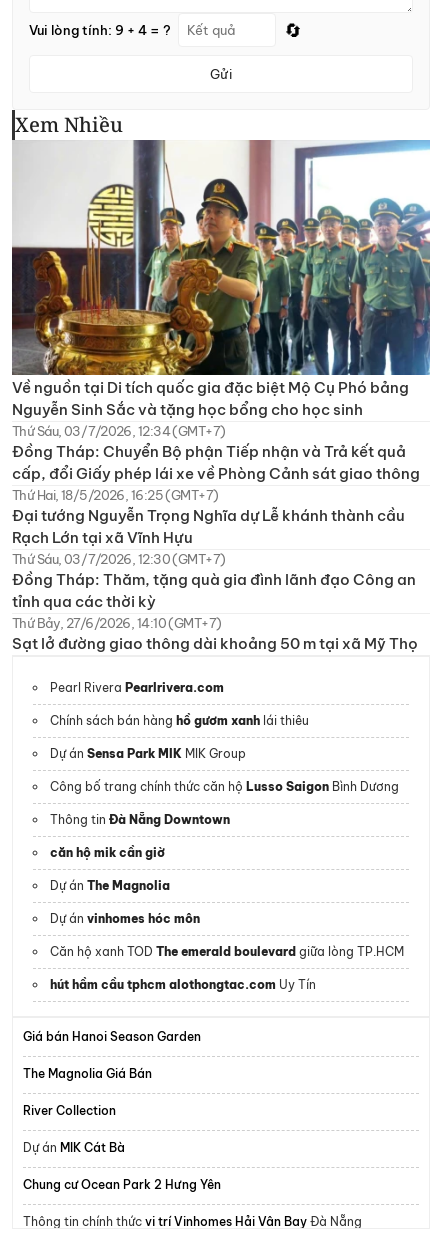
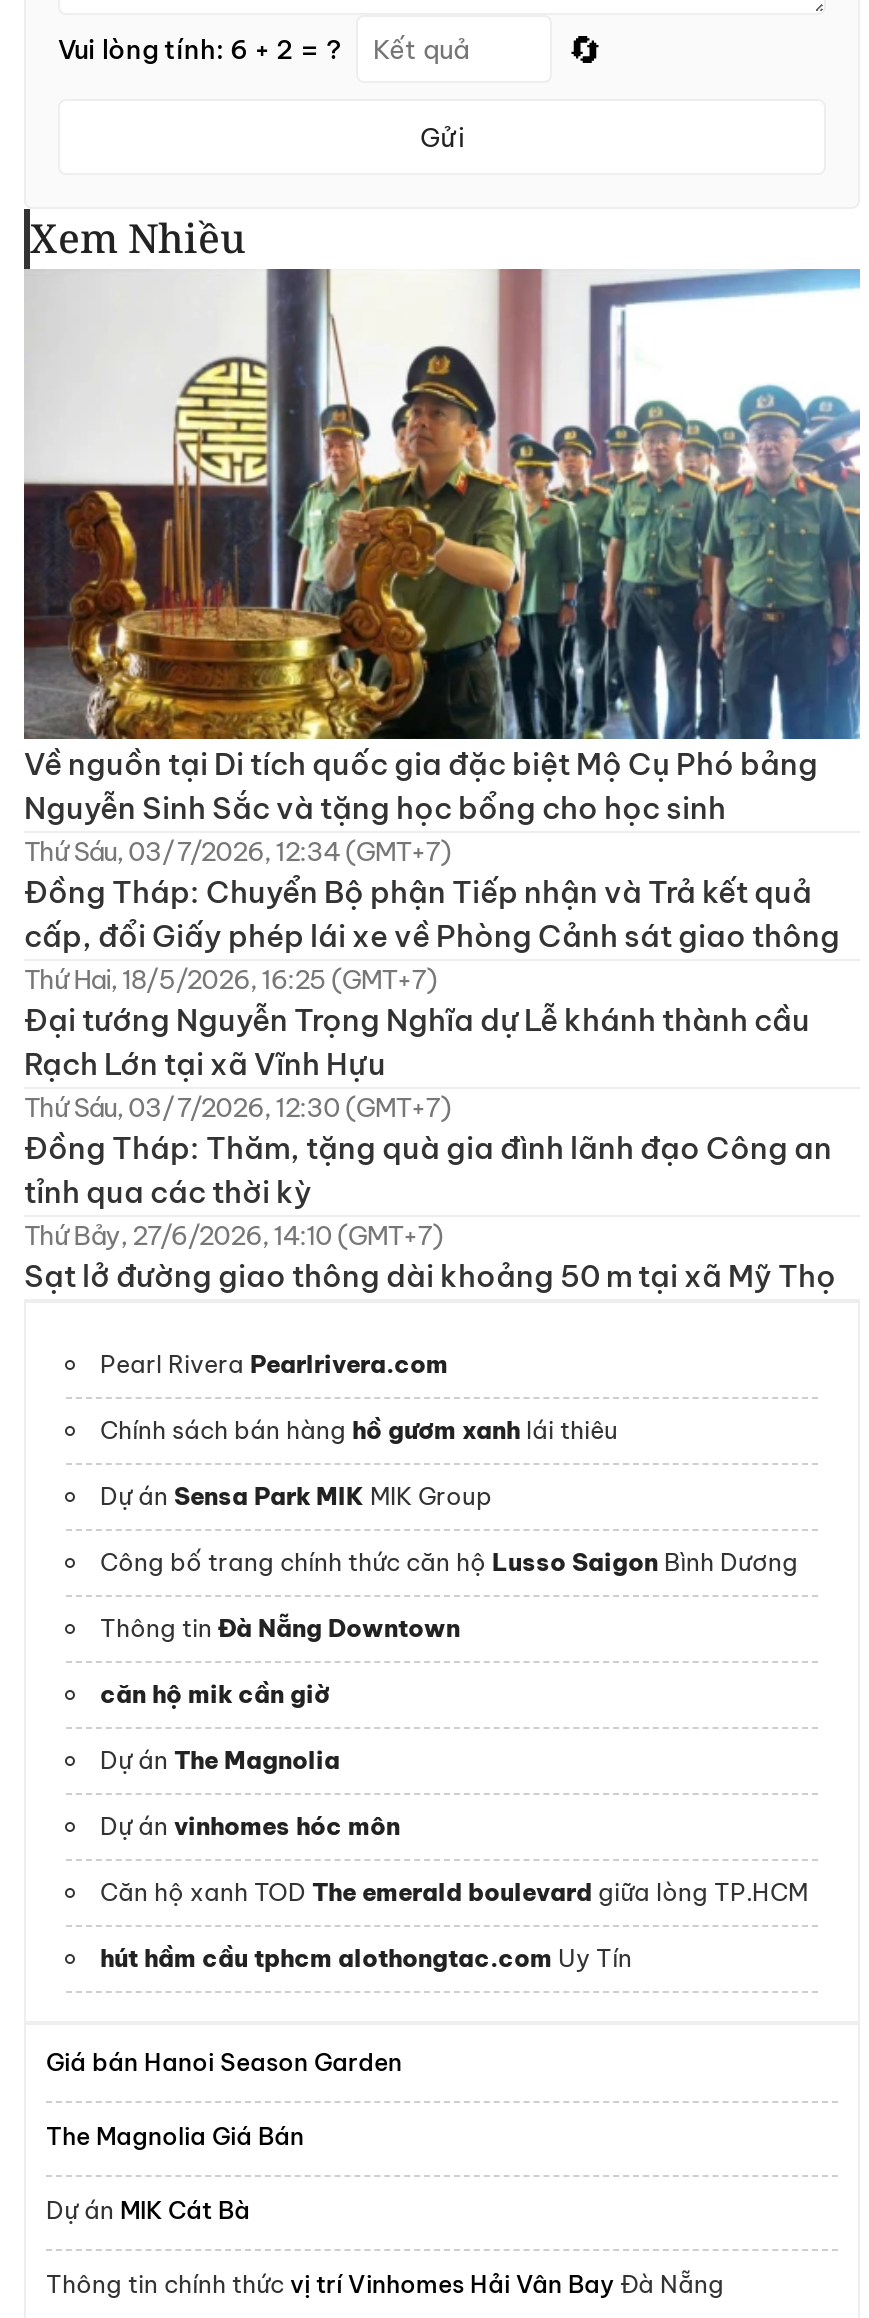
[29,21,171,37] Vui lòng tính: 9 + 4 = ? -> [58,32,342,64] Vui lòng tính: 6 + 2 = ?
[23,1103,116,1118] River Collection -> none
[23,1177,221,1192] Chung cư Ocean Park 2 Hưng Yên -> none

